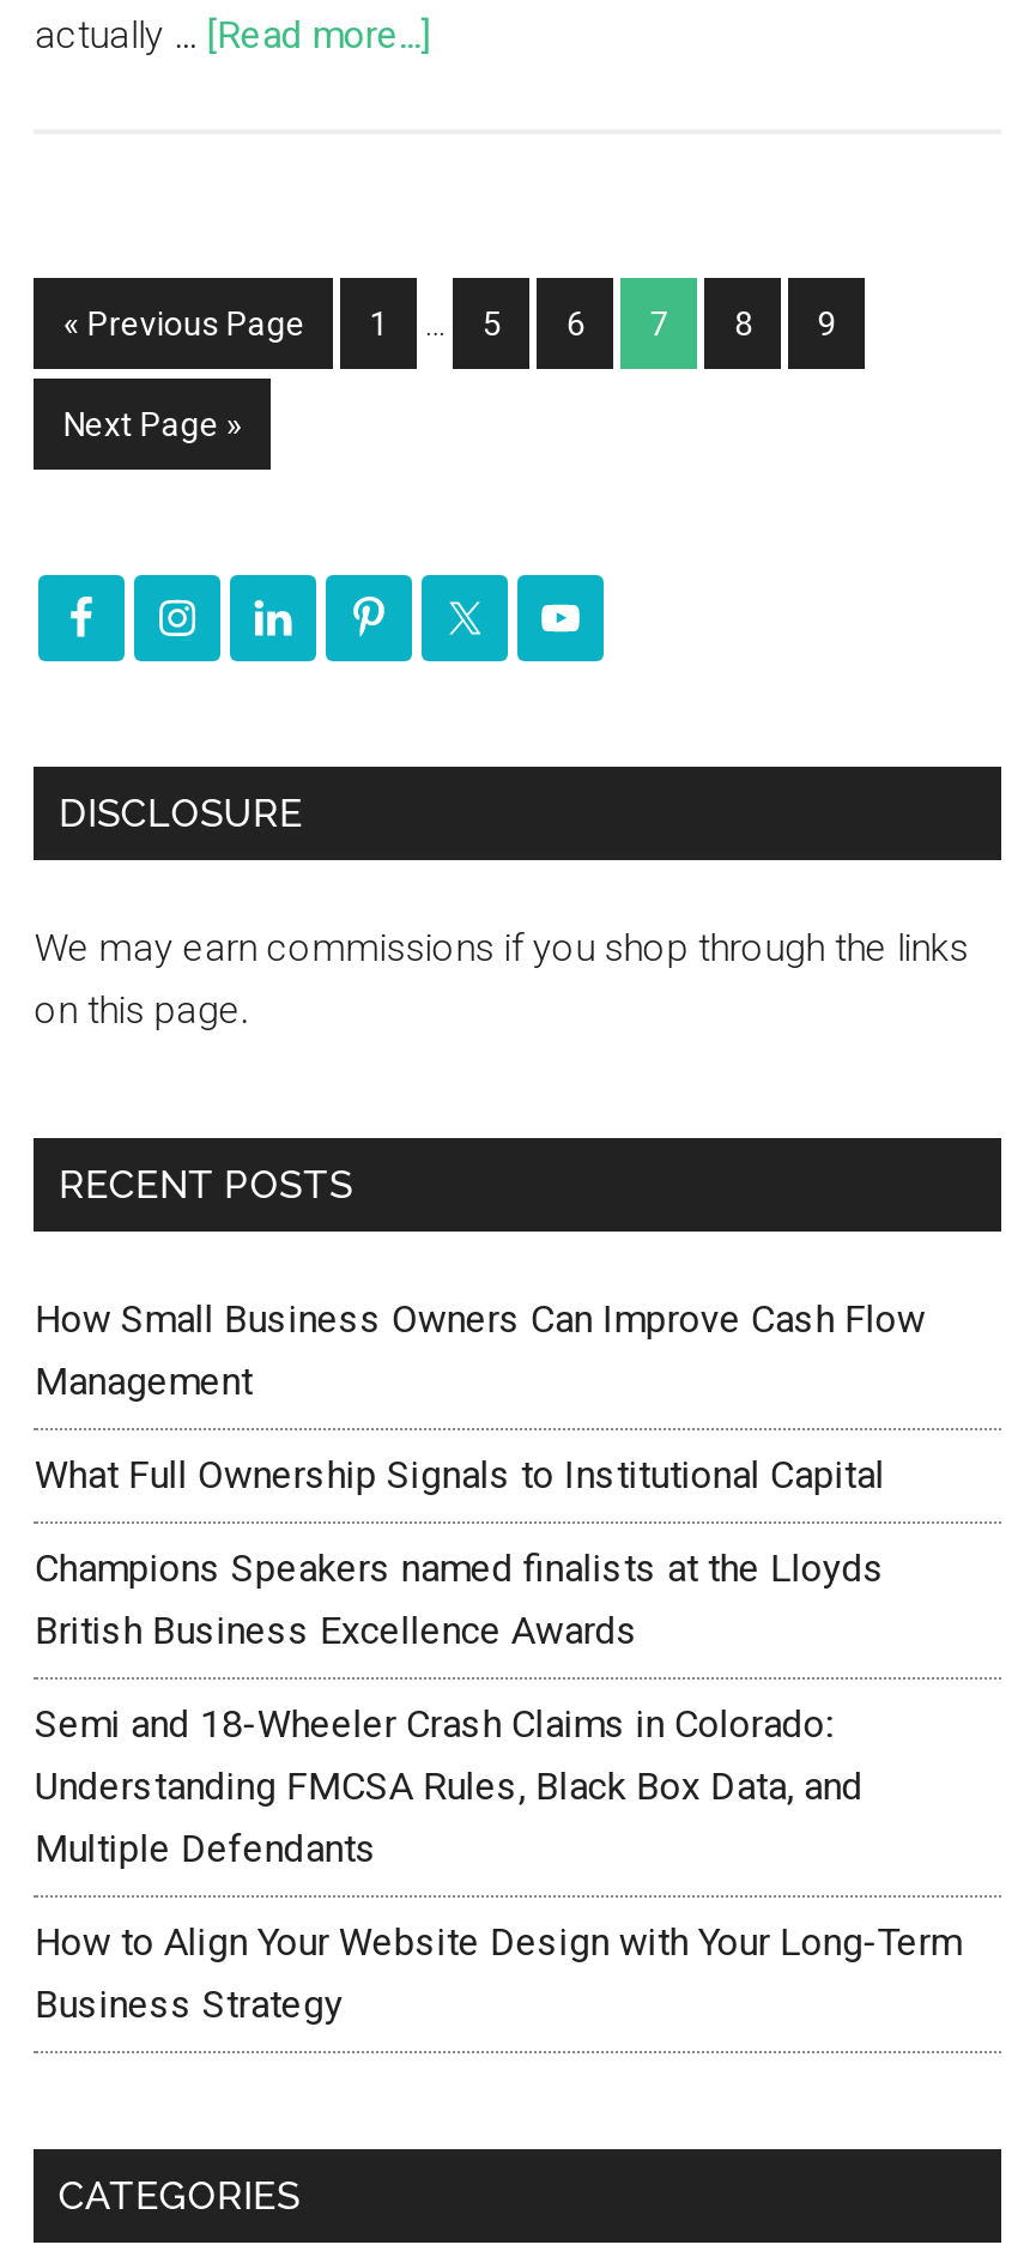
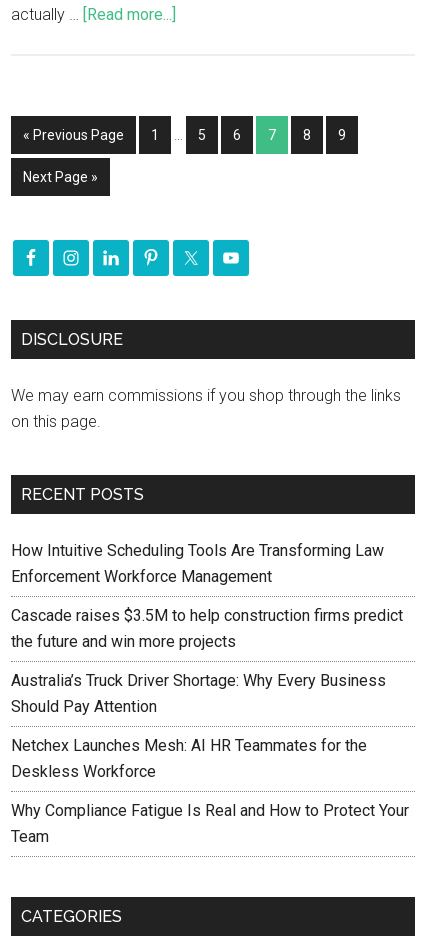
[34,1297,926,1405] How Small Business Owners Can Improve Cash Flow | Management -> [11,541,384,586] How Intuitive Scheduling Tools Are Transforming Law | Enforcement Workforce Management
[34,1453,885,1498] What Full Ownership Signals to Institutional Capital -> [11,606,403,651] Cascade raises $3.5M to help construction firms predict | the future and win more projects
[34,1546,885,1654] Champions Speakers named finalists at the Lloyds | British Business Excellence Awards -> [11,671,386,716] Australia’s Truck Driver Shortage: Why Every Business | Should Pay Attention
[34,1702,863,1872] Semi and 18-Wheeler Crash Claims in Colorado: | Understanding FMCSA Rules, Black Box Data, and | Multiple Defendants -> [11,736,367,781] Netchex Launches Mesh: AI HR Teammates for the | Deskless Workforce
[34,1920,962,2028] How to Align Your Website Design with Your Long-Term | Business Strategy -> [11,801,409,846] Why Compliance Fatigue Is Real and How to Protect Your | Team

